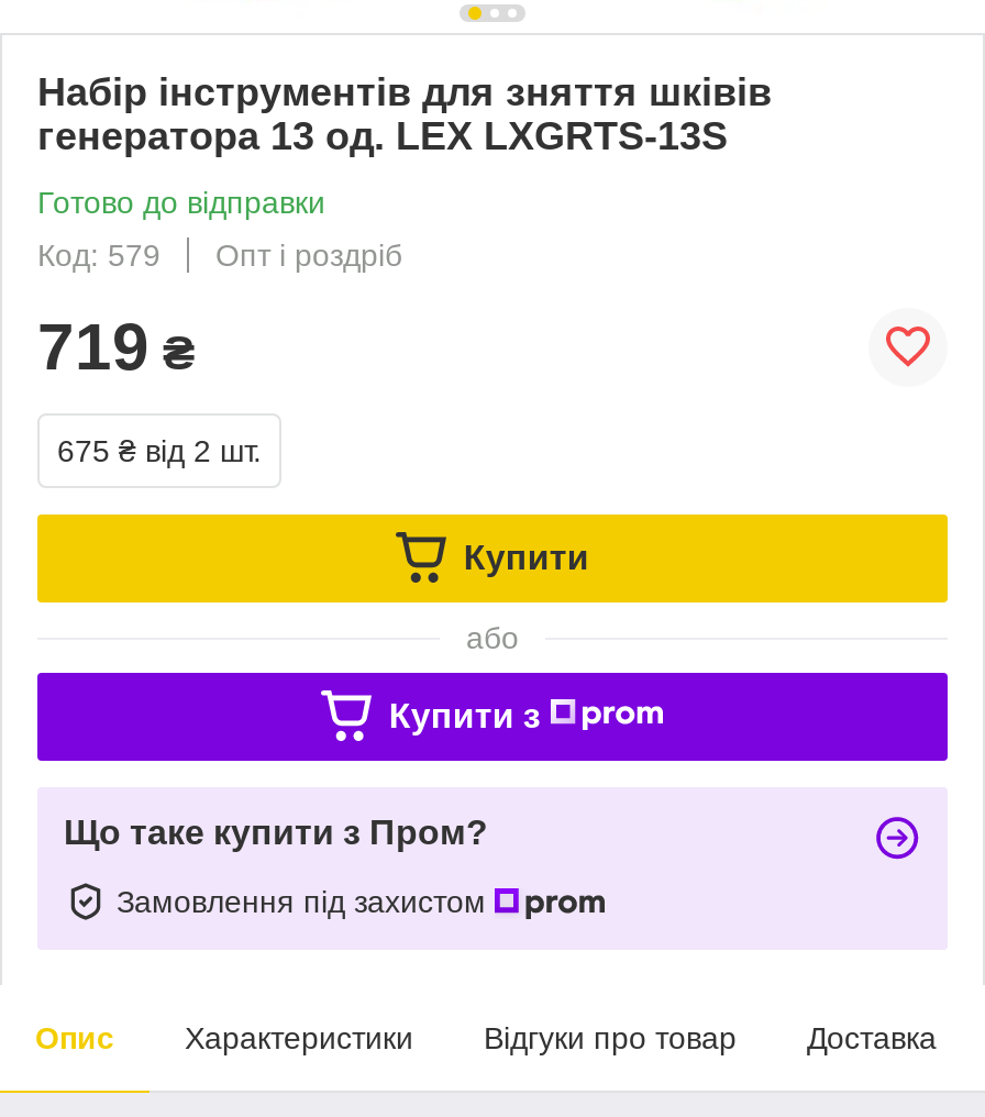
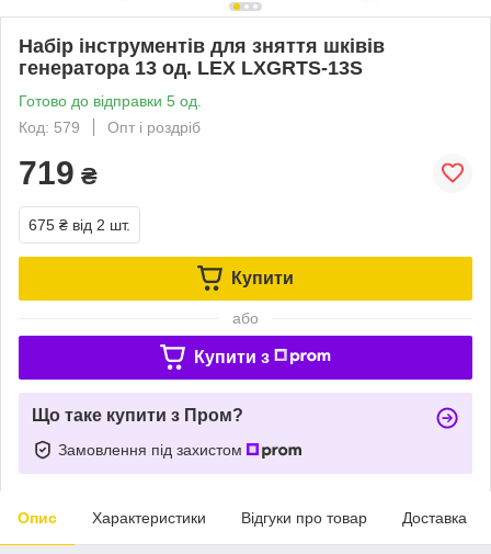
[37,184,325,219] Готово до відправки -> [19,92,202,109] Готово до відправки 5 од.

